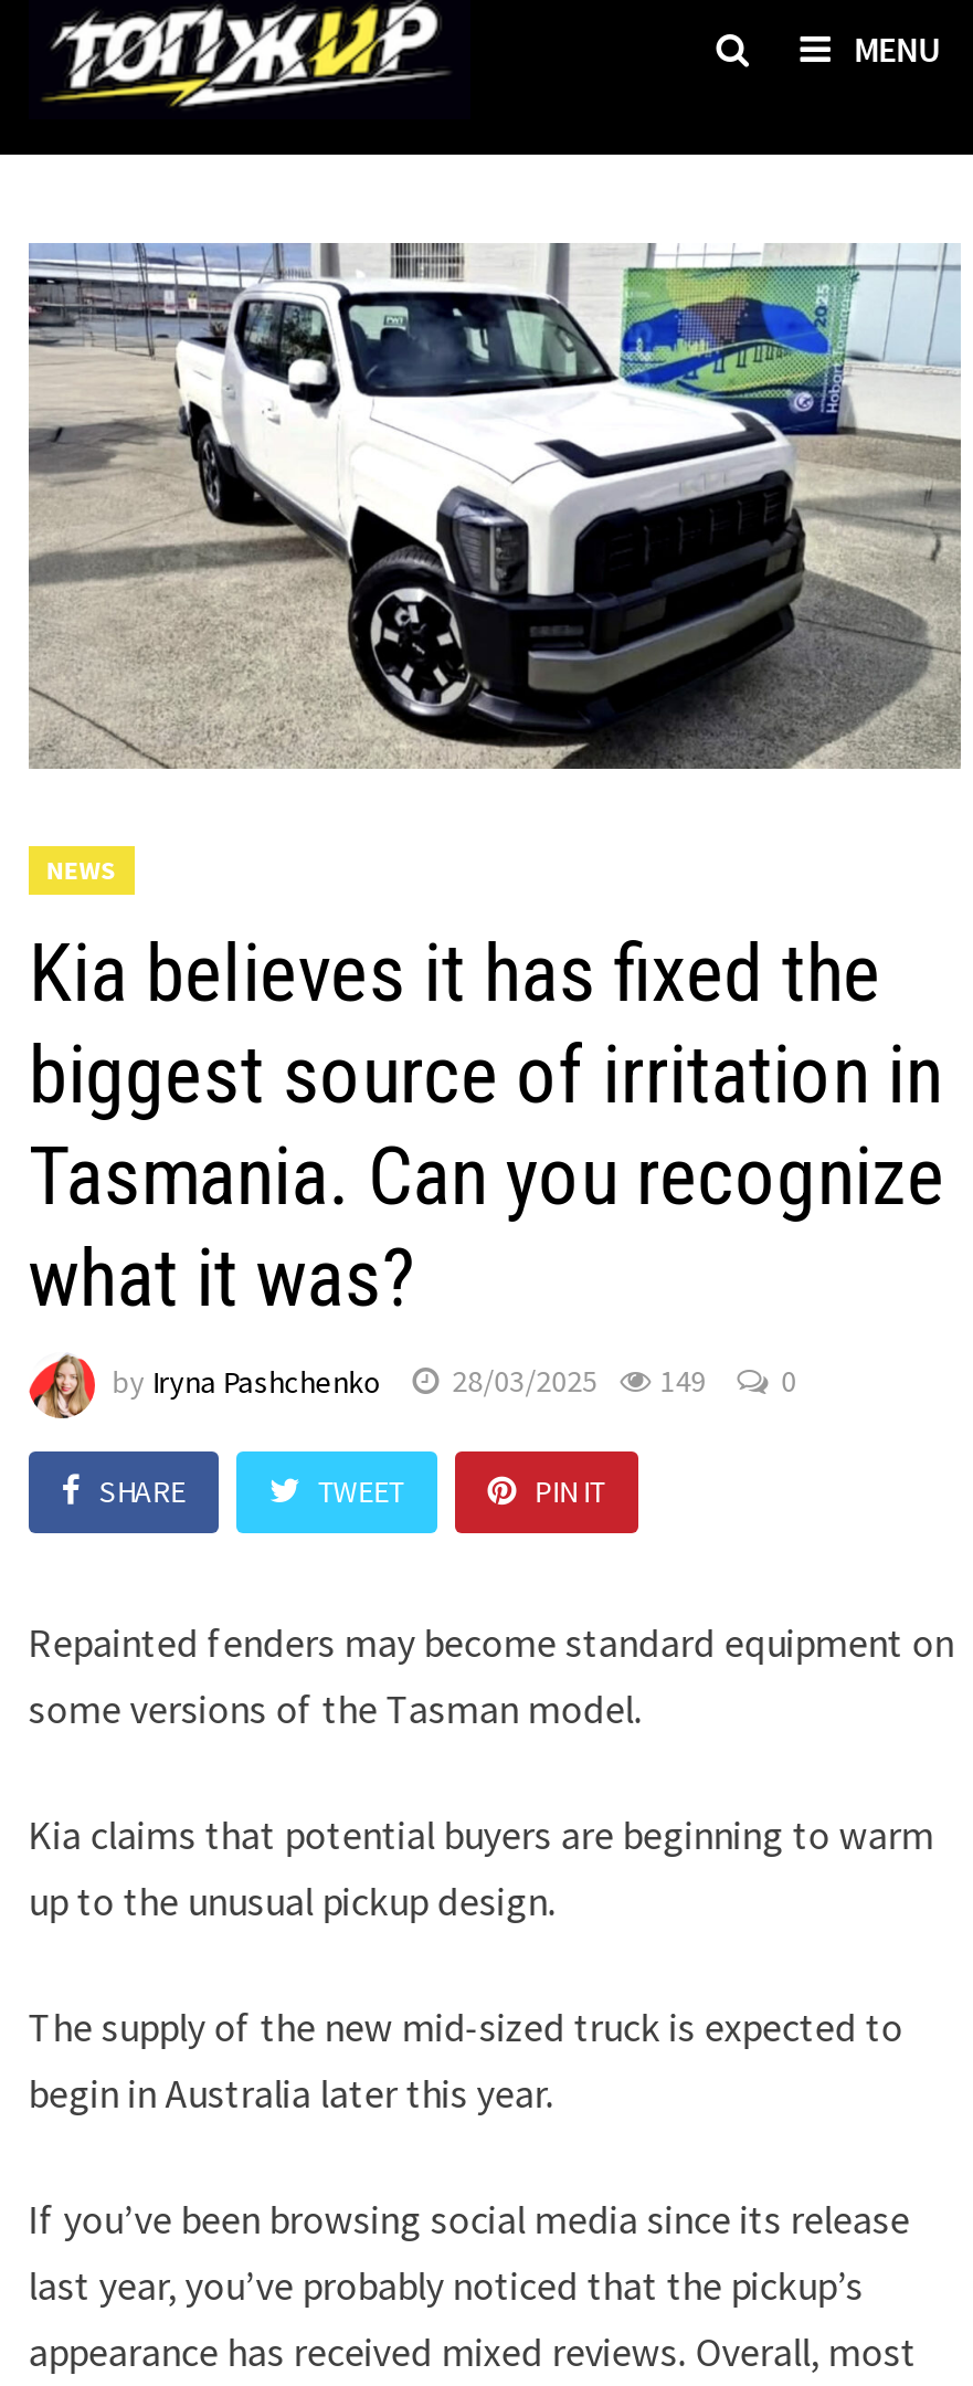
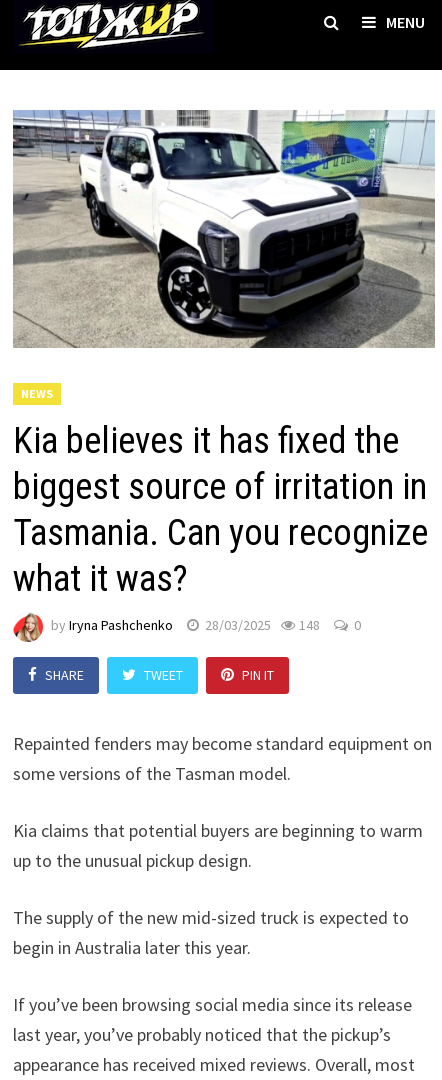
[112,1361,797,1401] by Iryna Pashchenko 28/03/2025 149 0 -> [51,616,361,634] by Iryna Pashchenko 28/03/2025 148 0

